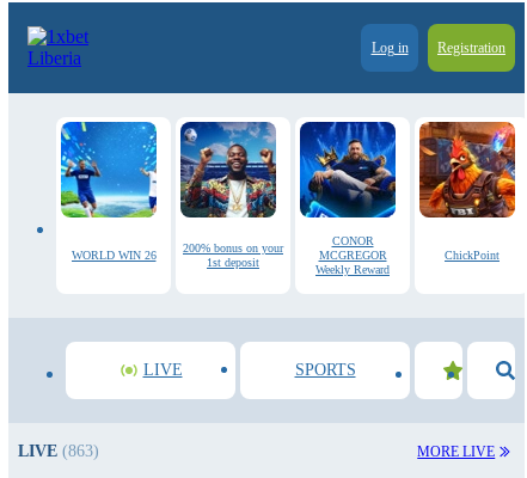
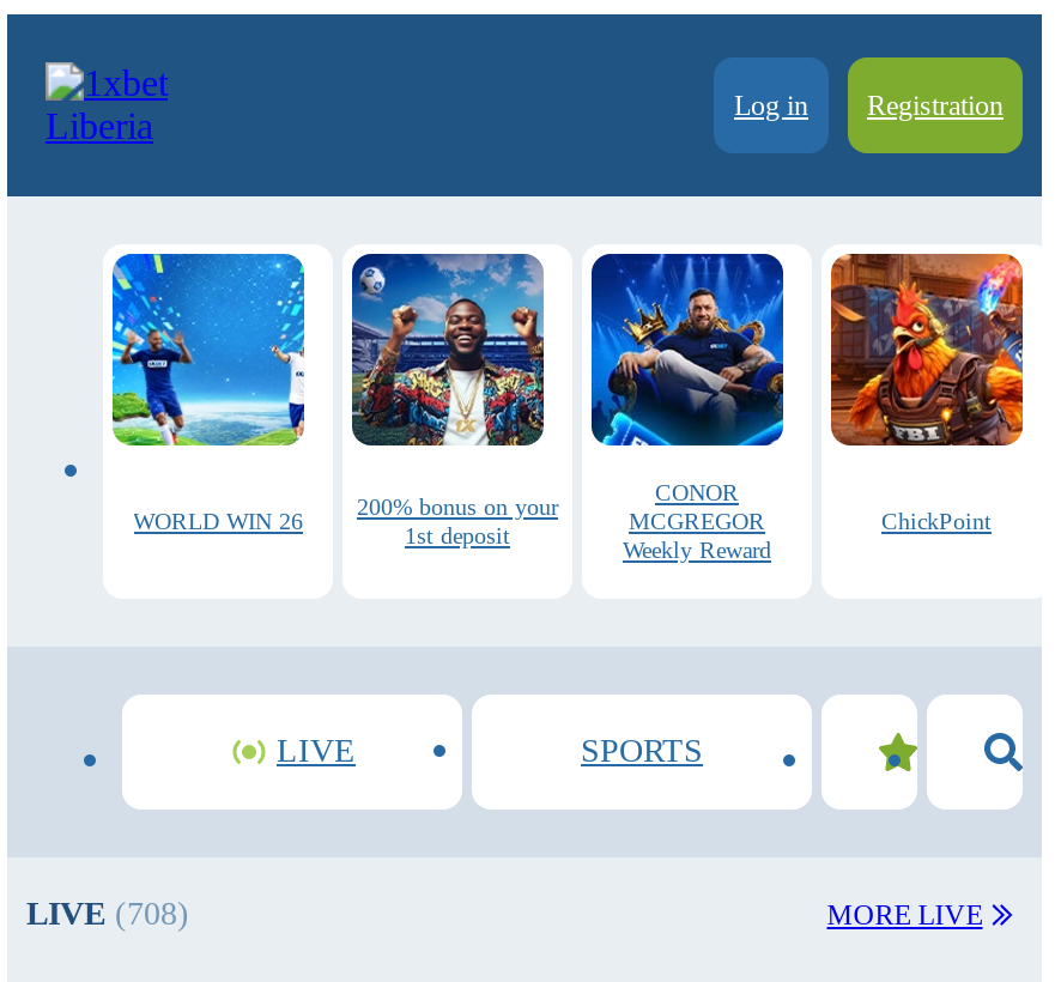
[18,442,99,460] LIVE (863) -> [26,896,189,932] LIVE (708)

